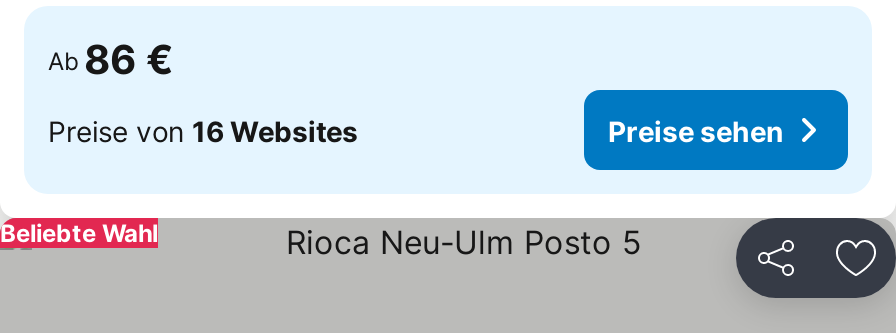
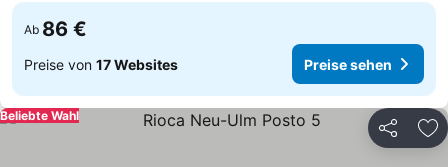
[48,113,358,147] Preise von 16 Websites -> [24,55,178,72] Preise von 17 Websites

